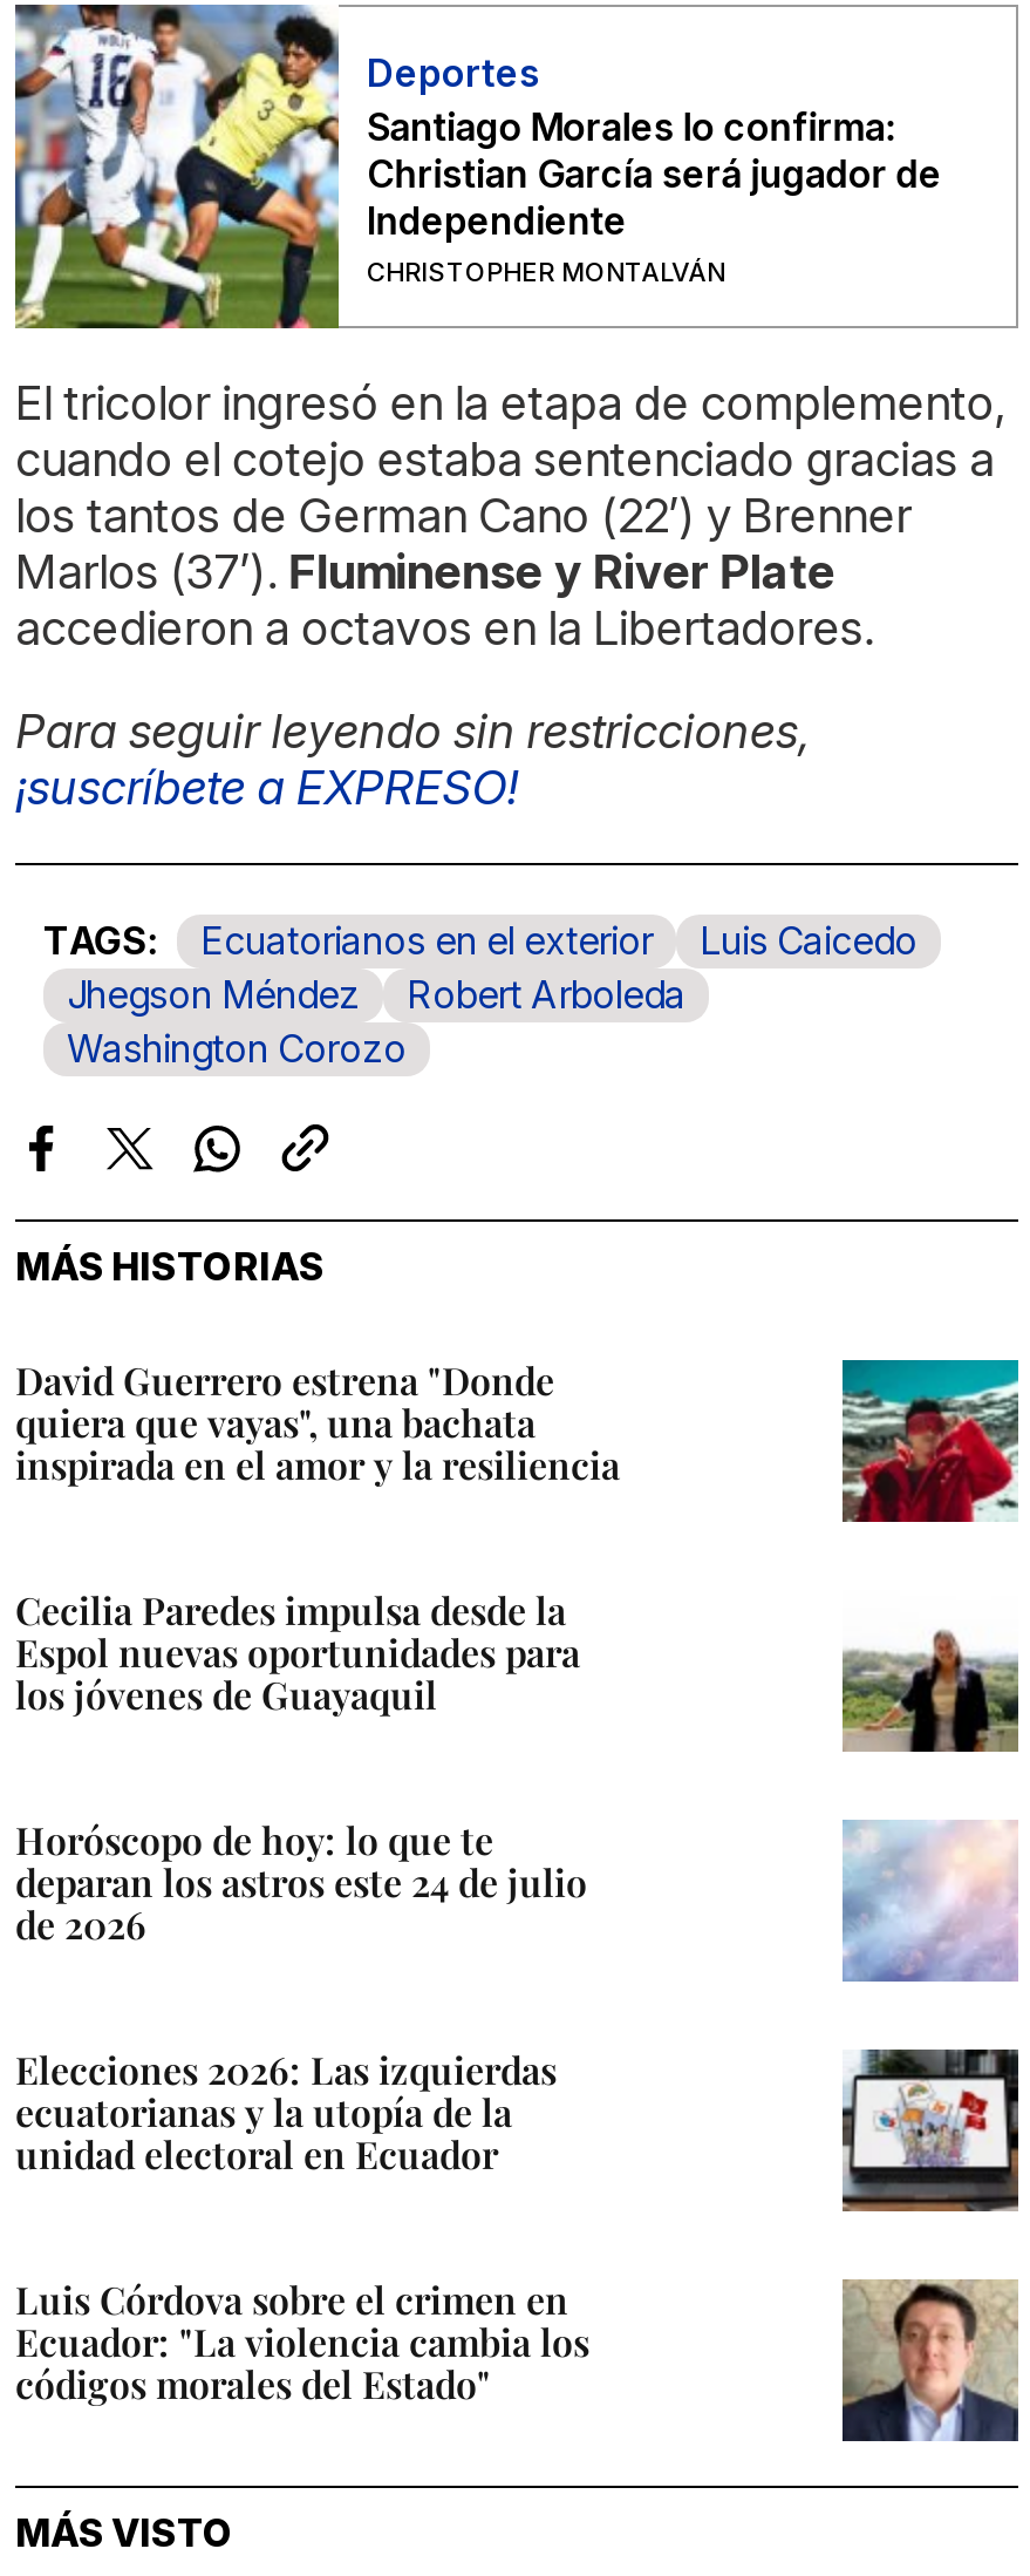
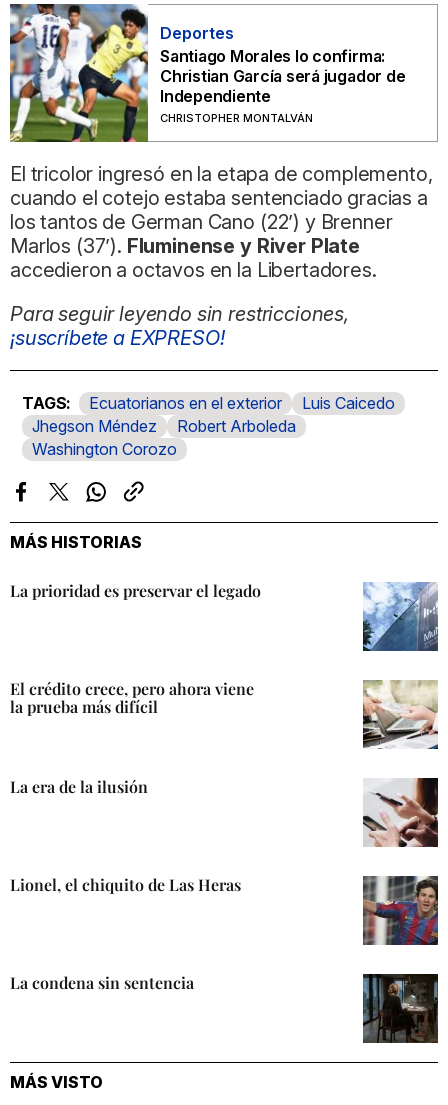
[15,1354,620,1488] David Guerrero estrena "Donde | quiera que vayas", una bachata | inspirada en el amor y la resiliencia -> [10,580,261,601] La prioridad es preservar el legado
[840,1358,1021,1524] [image] -> [362,582,439,652] [image]
[15,1585,580,1718] Cecilia Paredes impulsa desde la | Espol nuevas oportunidades para | los jóvenes de Guayaquil -> [10,678,254,717] El crédito crece, pero ahora viene | la prueba más difícil
[840,1590,1021,1754] [image] -> [362,679,439,750] [image]
[15,1815,587,1948] Horóscopo de hoy: lo que te | deparan los astros este 24 de julio | de 2026 -> [10,776,148,797] La era de la ilusión
[840,1820,1018,1984] [image] -> [362,777,439,848] [image]
[15,2045,557,2179] Elecciones 2026: Las izquierdas | ecuatorianas y la utopía de la | unidad electoral en Ecuador -> [10,874,241,895] Lionel, el chiquito de Las Heras
[840,2047,1018,2214] [image] -> [362,875,438,946] [image]
[15,2275,589,2409] Luis Córdova sobre el crimen en | Ecuador: "La violencia cambia los | códigos morales del Estado" -> [10,972,194,993] La condena sin sentencia
[840,2279,1021,2444] [image] -> [362,973,439,1044] [image]

